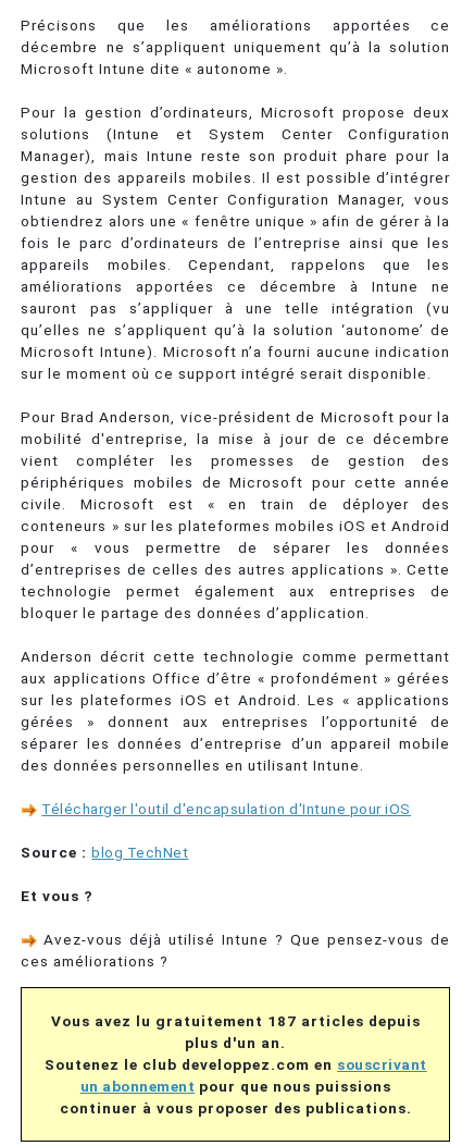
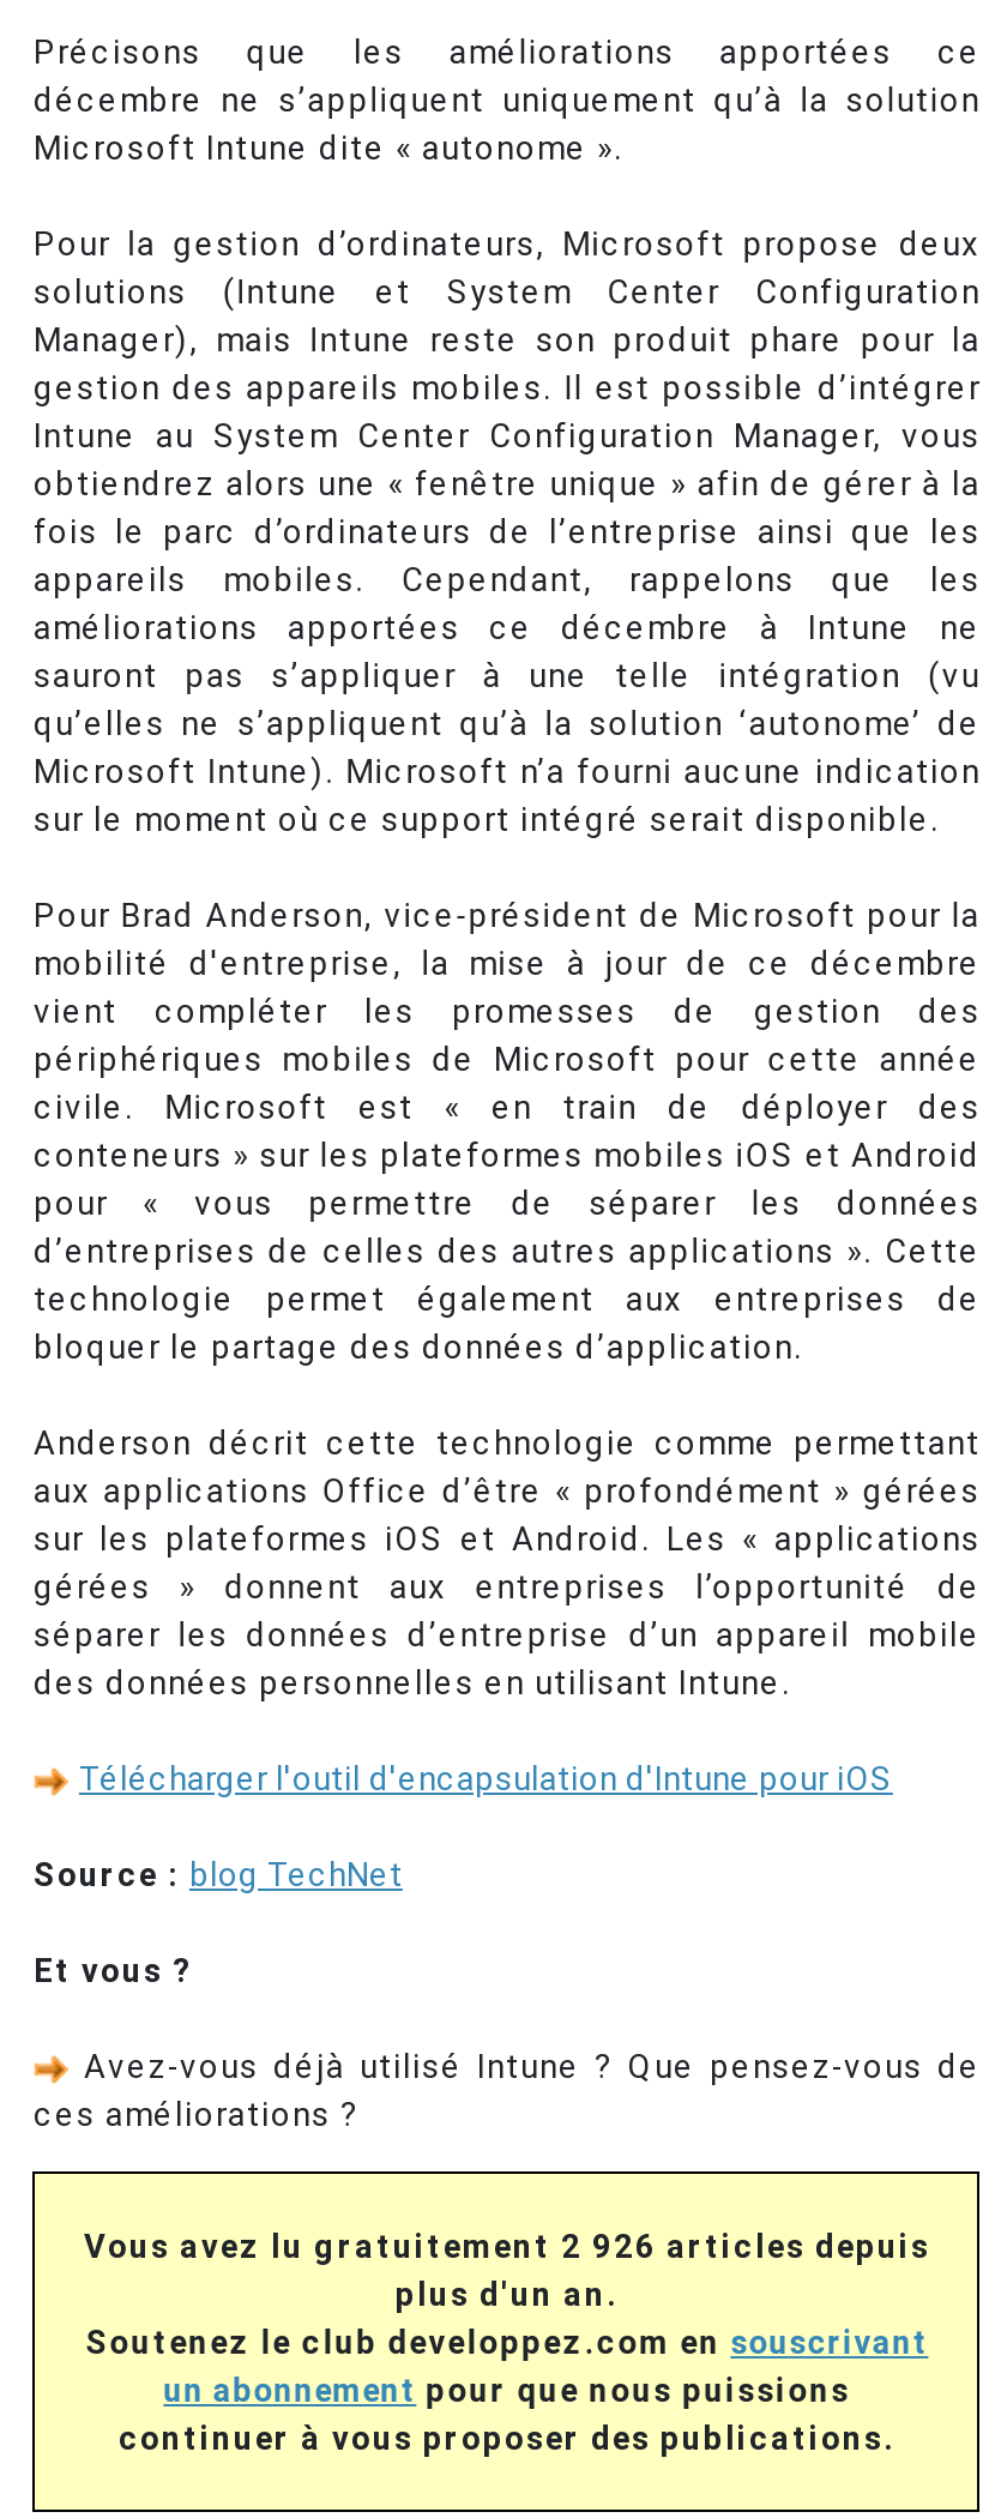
[51,1012,421,1030] Vous avez lu gratuitement 187 articles depuis -> [84,2227,930,2265] Vous avez lu gratuitement 2 926 articles depuis

